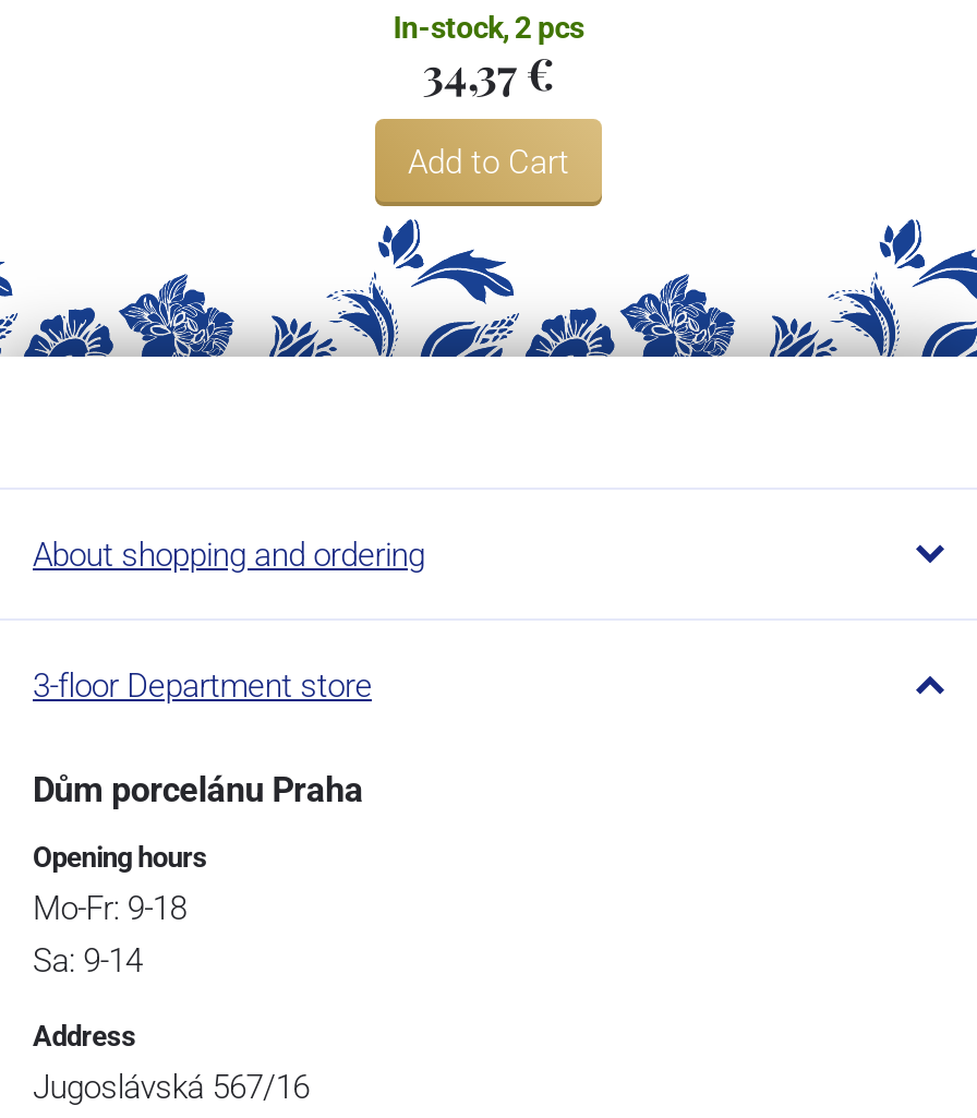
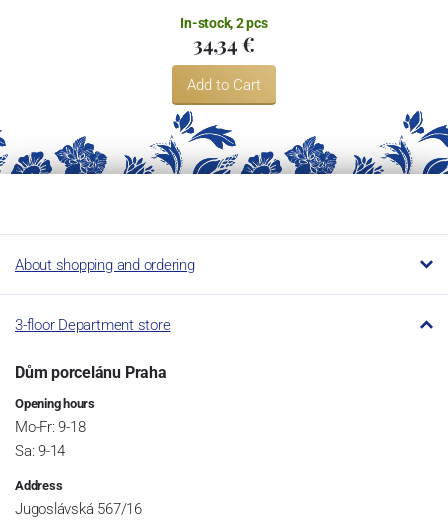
[423,41,554,100] 34,37 € -> [193,29,255,56] 34,34 €

